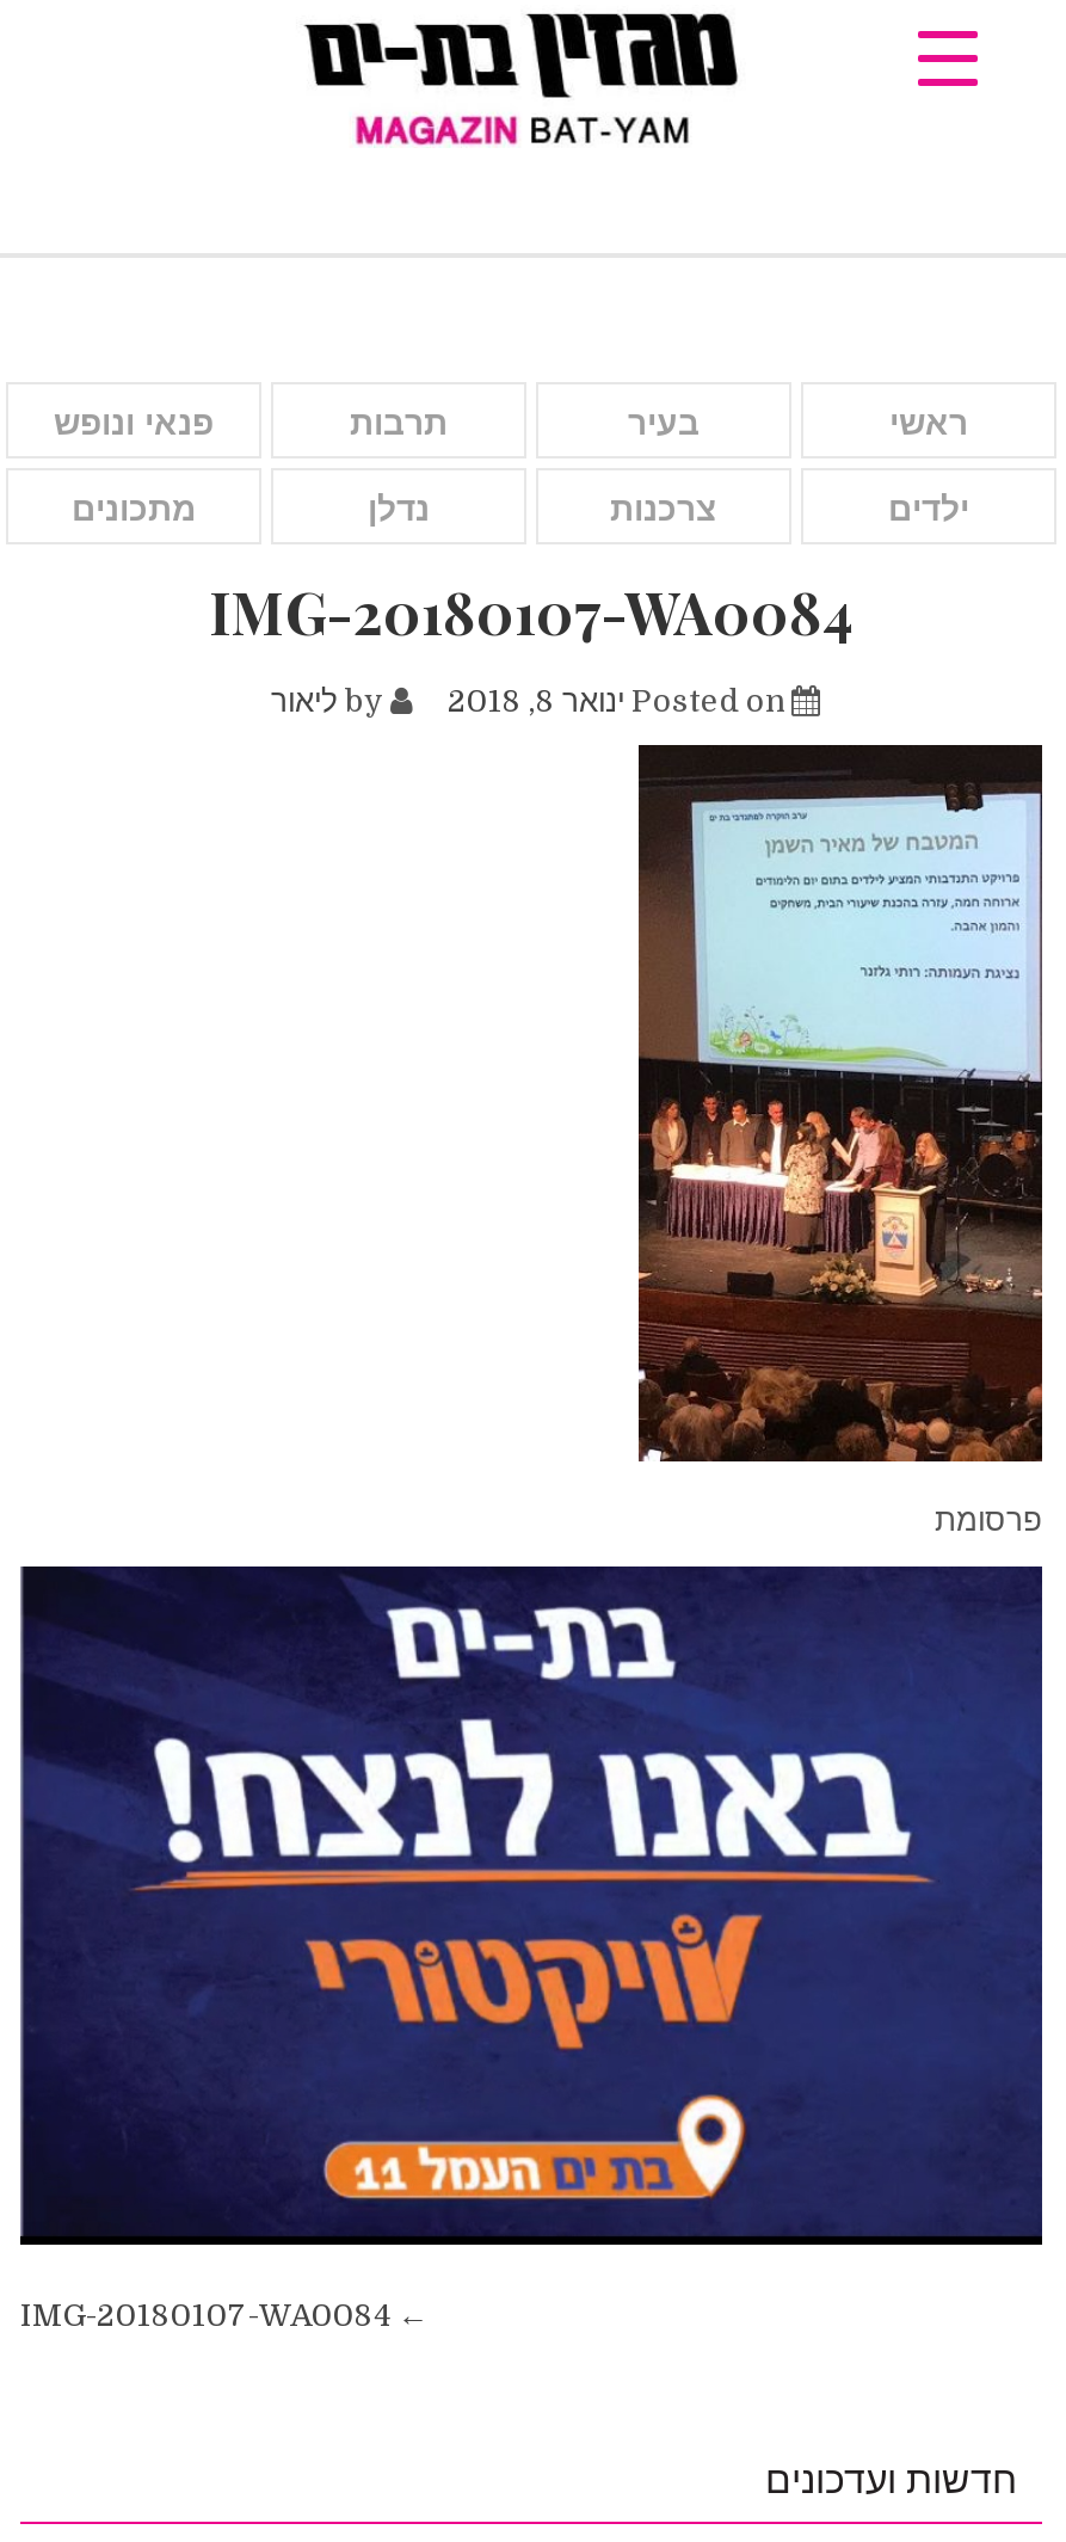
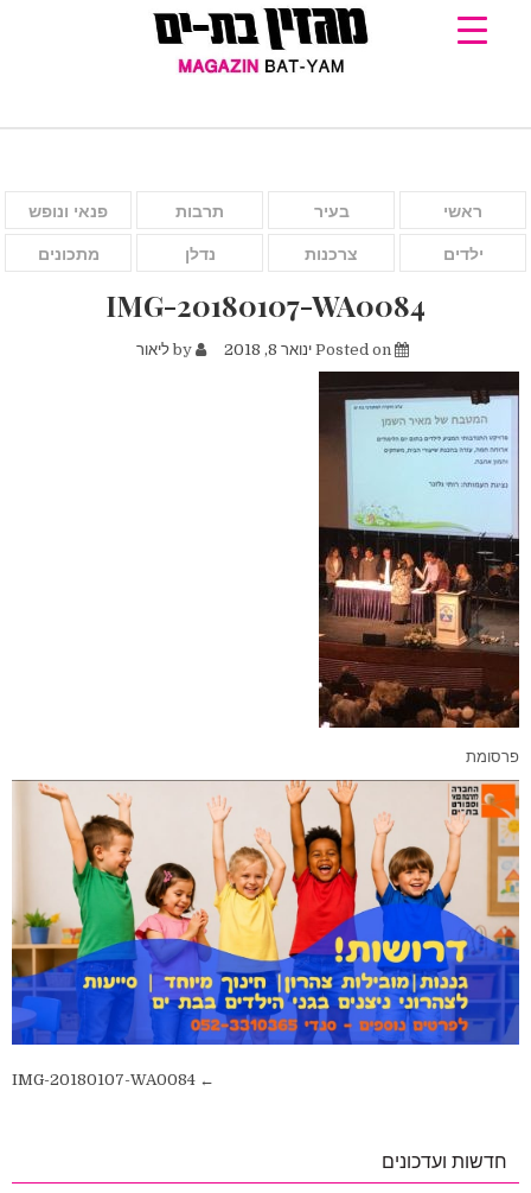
[18,1564,1045,2247] [image] -> [11,779,520,1046] [image]

